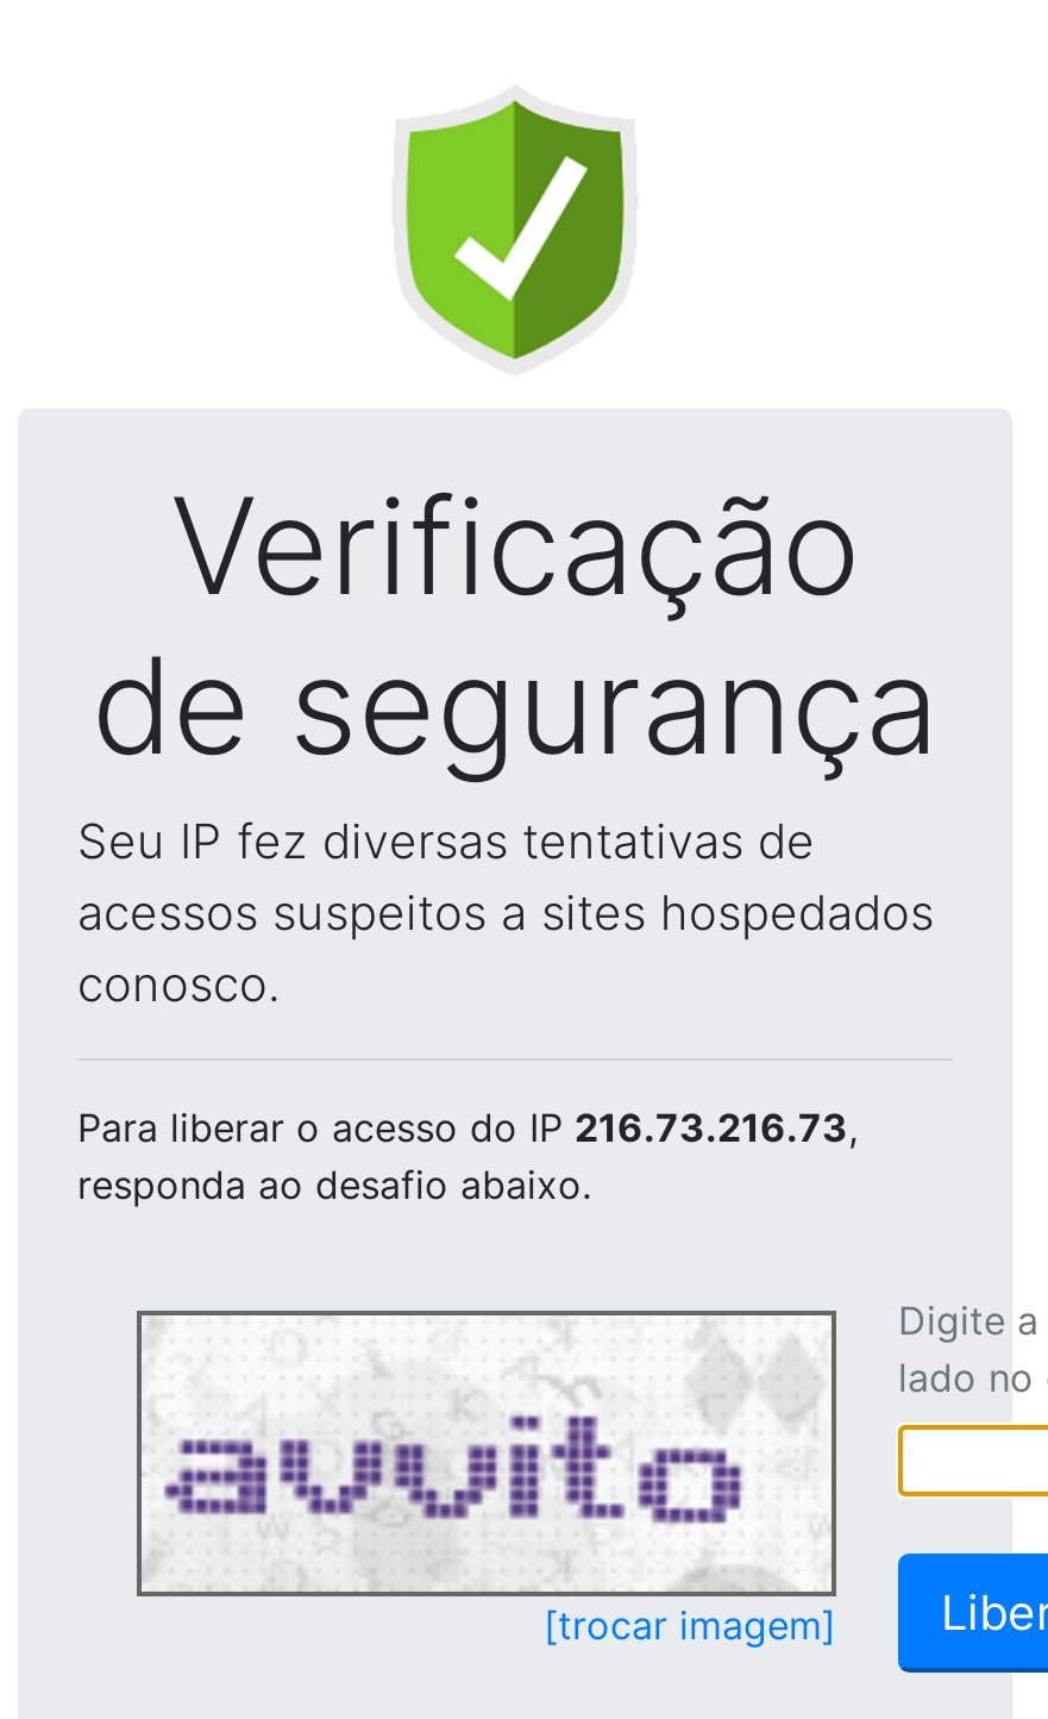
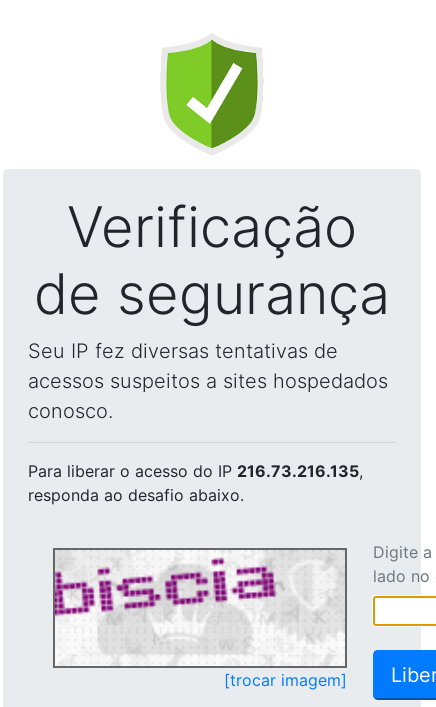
[77,1104,858,1151] Para liberar o acesso do IP 216.73.216.73, -> [28,461,363,481] Para liberar o acesso do IP 216.73.216.135,
[142,1320,827,1584] [image] -> [54,553,337,664] [image]

